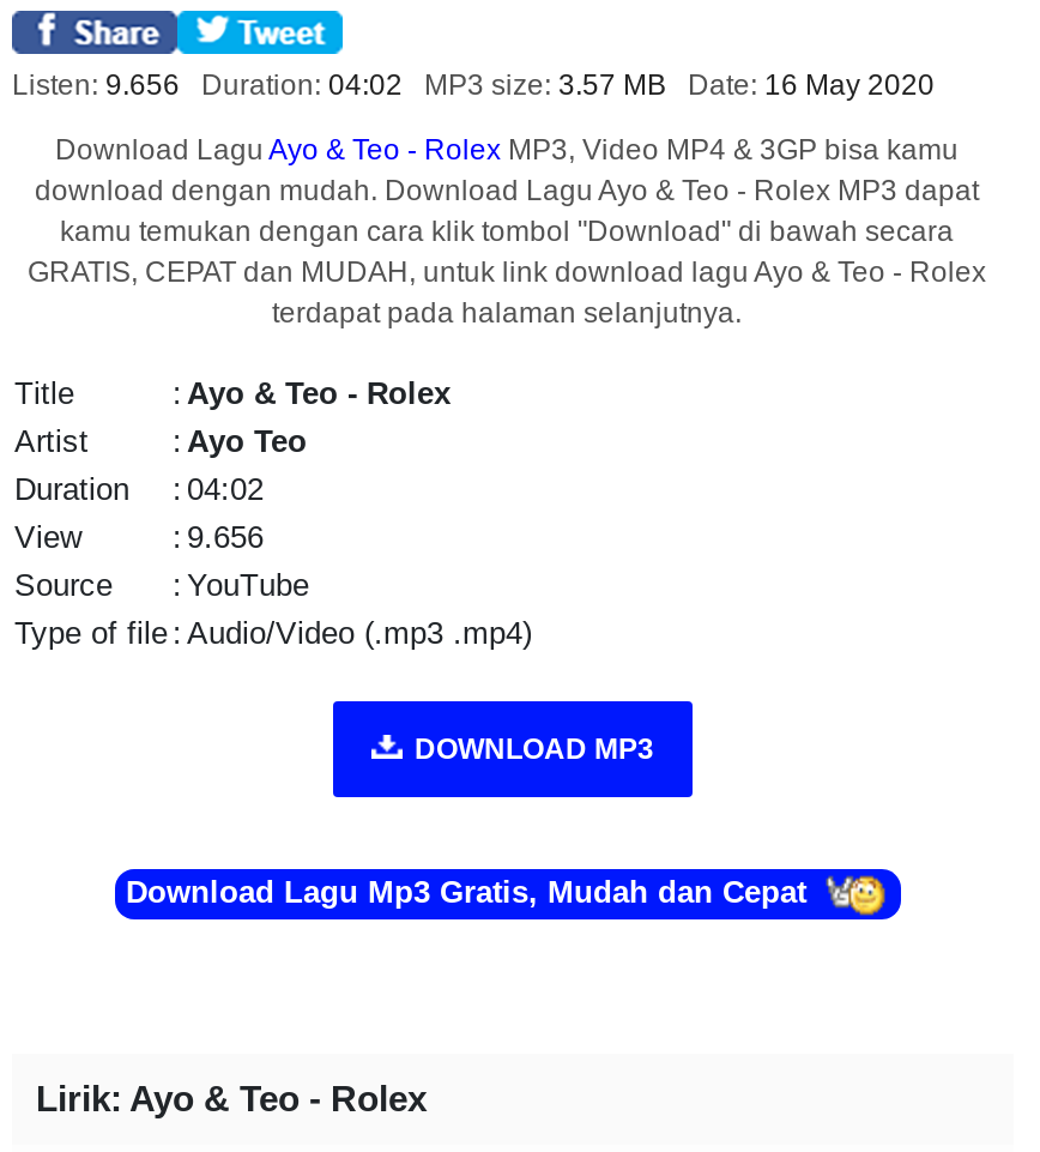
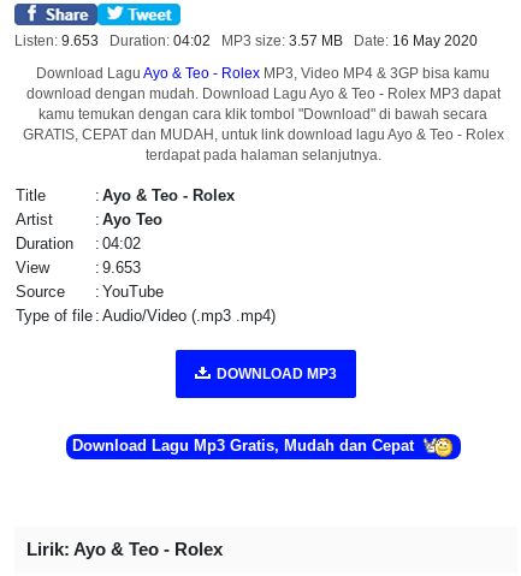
[12,68,935,101] Listen: 9.656 Duration: 04:02 MP3 size: 3.57 MB Date: 16 May 2020 -> [14,32,478,49] Listen: 9.653 Duration: 04:02 MP3 size: 3.57 MB Date: 16 May 2020
[173,519,264,555] : 9.656 -> [95,258,141,276] : 9.653

